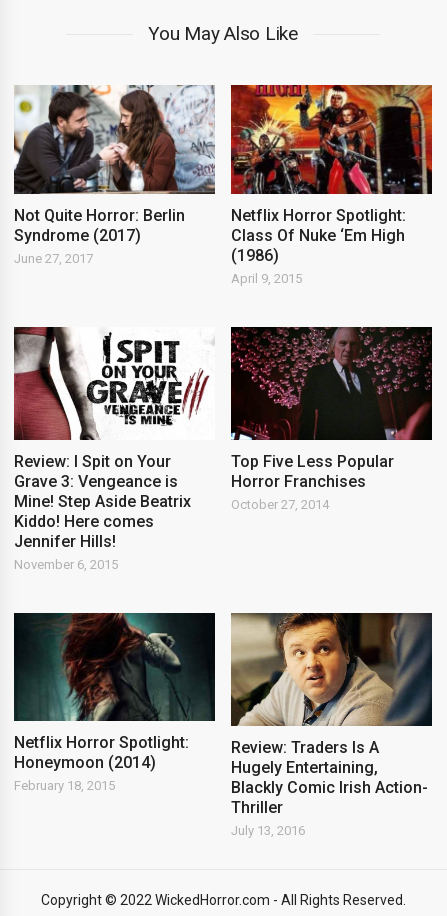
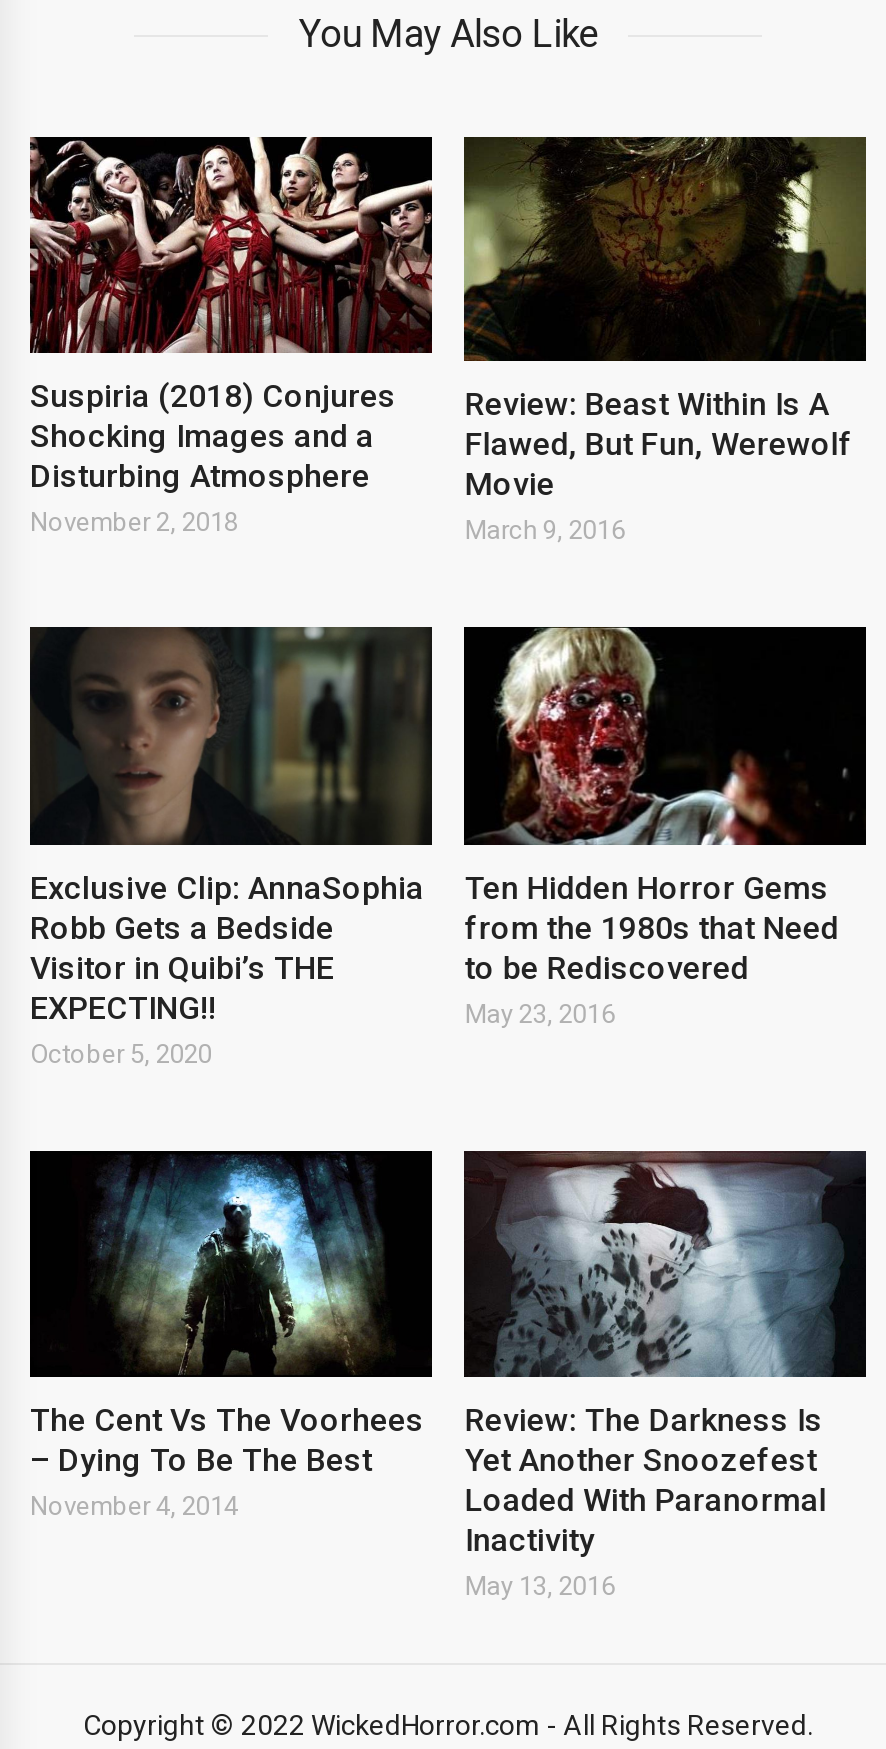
[14,84,215,266] [image] | Not Quite Horror: Berlin | Syndrome (2017) | June 27, 2017 -> [28,135,434,537] [image] | Suspiria (2018) Conjures | Shocking Images and a | Disturbing Atmosphere | November 2, 2018
[230,84,433,286] [image] | Netflix Horror Spotlight: | Class Of Nuke ‘Em High | (1986) | April 9, 2015 -> [462,135,868,545] [image] | Review: Beast Within Is A | Flawed, But Fun, Werewolf | Movie | March 9, 2016
[13,326,215,572] [image] | Review: I Spit on Your | Grave 3: Vengeance is | Mine! Step Aside Beatrix | Kiddo! Here comes | Jennifer Hills! | November 6, 2015 -> [28,619,434,1068] [image] | Exclusive Clip: AnnaSophia | Robb Gets a Bedside | Visitor in Quibi’s THE | EXPECTING!! | October 5, 2020
[230,326,433,512] [image] | Top Five Less Popular | Horror Franchises | October 27, 2014 -> [464,619,866,1029] [image] | Ten Hidden Horror Gems | from the 1980s that Need | to be Rediscovered | May 23, 2016
[14,612,212,793] [image] | Netflix Horror Spotlight: | Honeymoon (2014) | February 18, 2015 -> [30,1149,432,1520] [image] | The Cent Vs The Voorhees | – Dying To Be The Best | November 4, 2014
[230,613,432,838] [image] | Review: Traders Is A | Hugely Entertaining, | Blackly Comic Irish Action- | Thriller | July 13, 2016 -> [462,1151,862,1600] [image] | Review: The Darkness Is | Yet Another Snoozefest | Loaded With Paranormal | Inactivity | May 13, 2016

